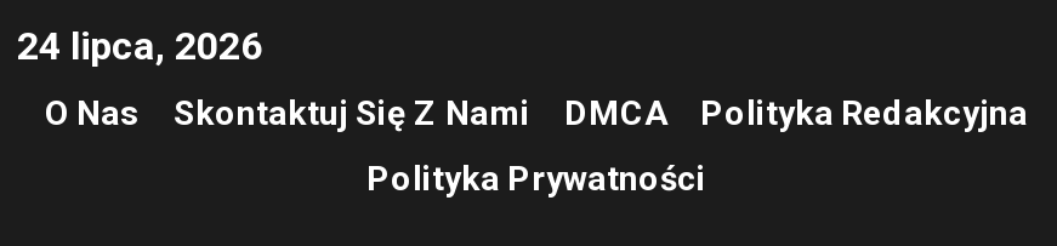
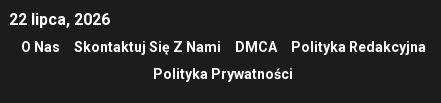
[17,24,262,70] 24 lipca, 2026 -> [9,10,110,29] 22 lipca, 2026

